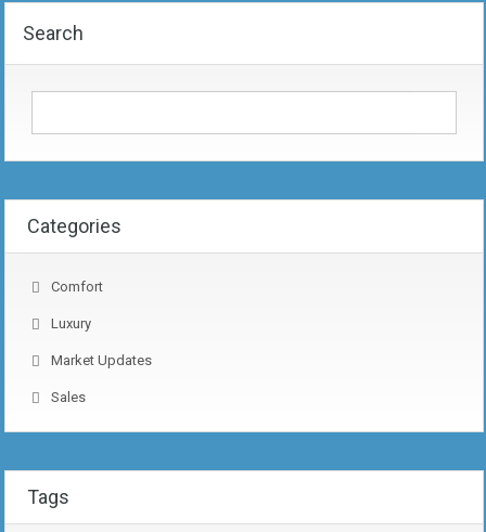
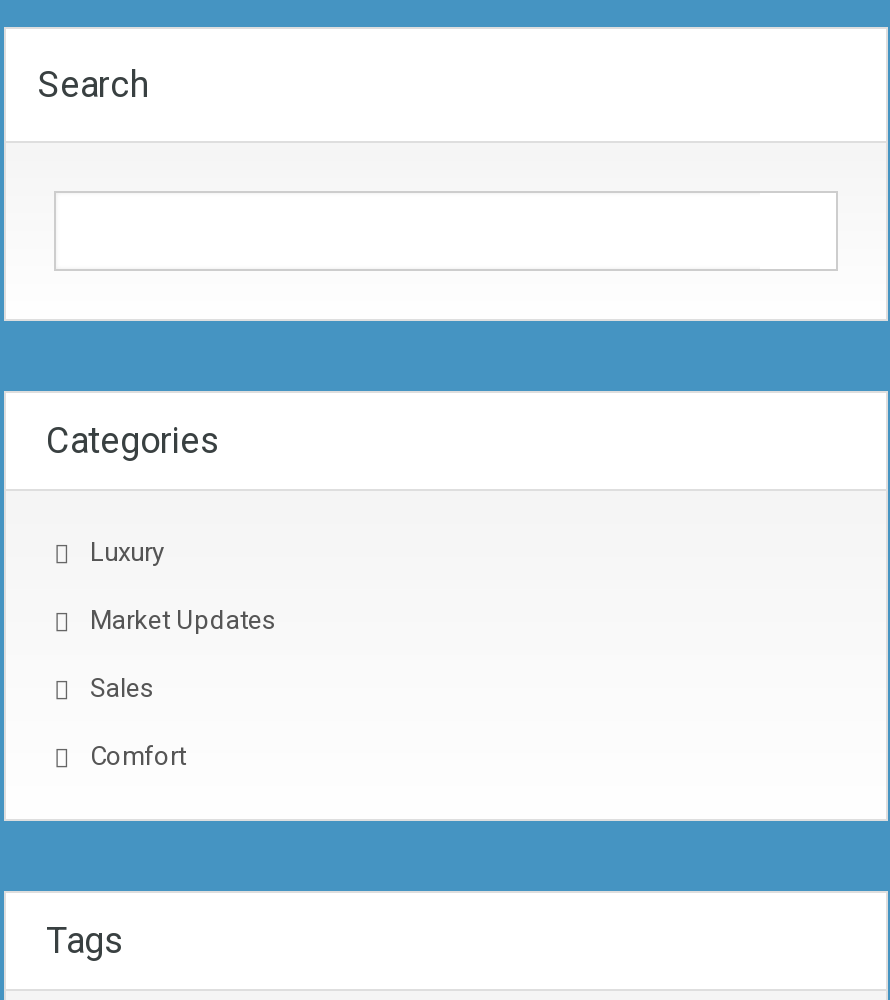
moved [51,279,103,295] -> [90,741,186,771]: Comfort
moved [51,316,152,405] -> [90,537,276,703]: Luxury | Market Updates | Sales

